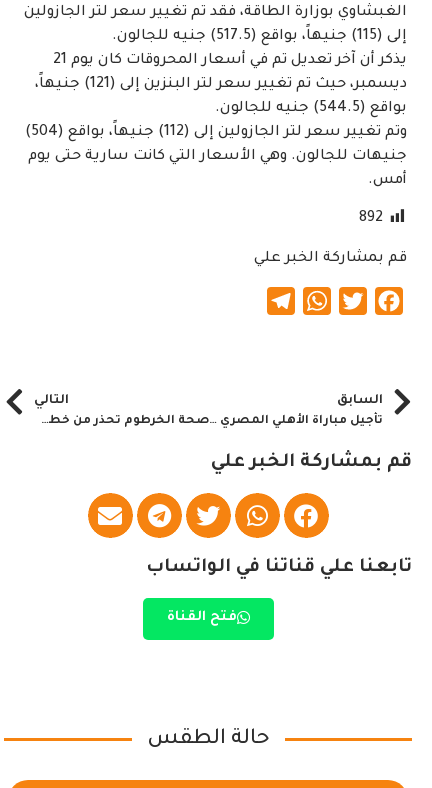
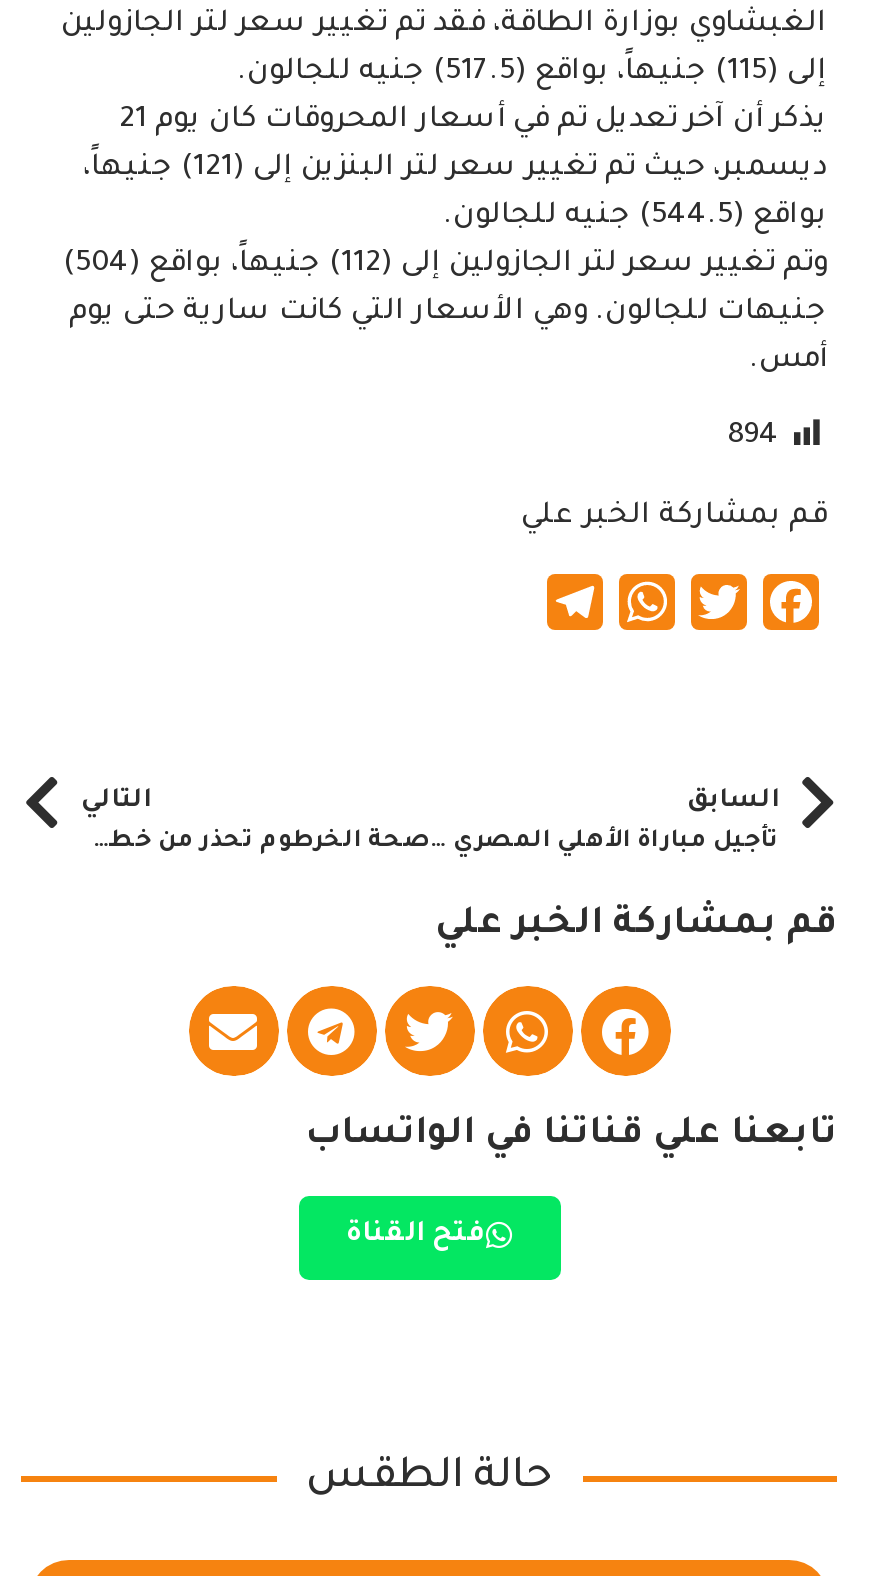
[359,211,383,227] 892 -> [727,423,779,455] 894

